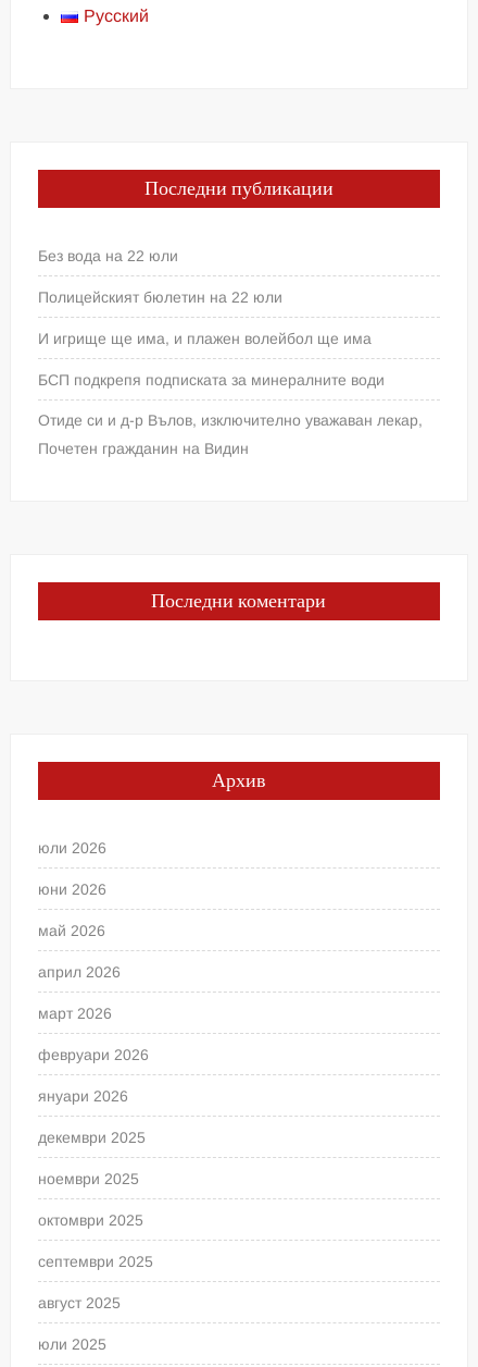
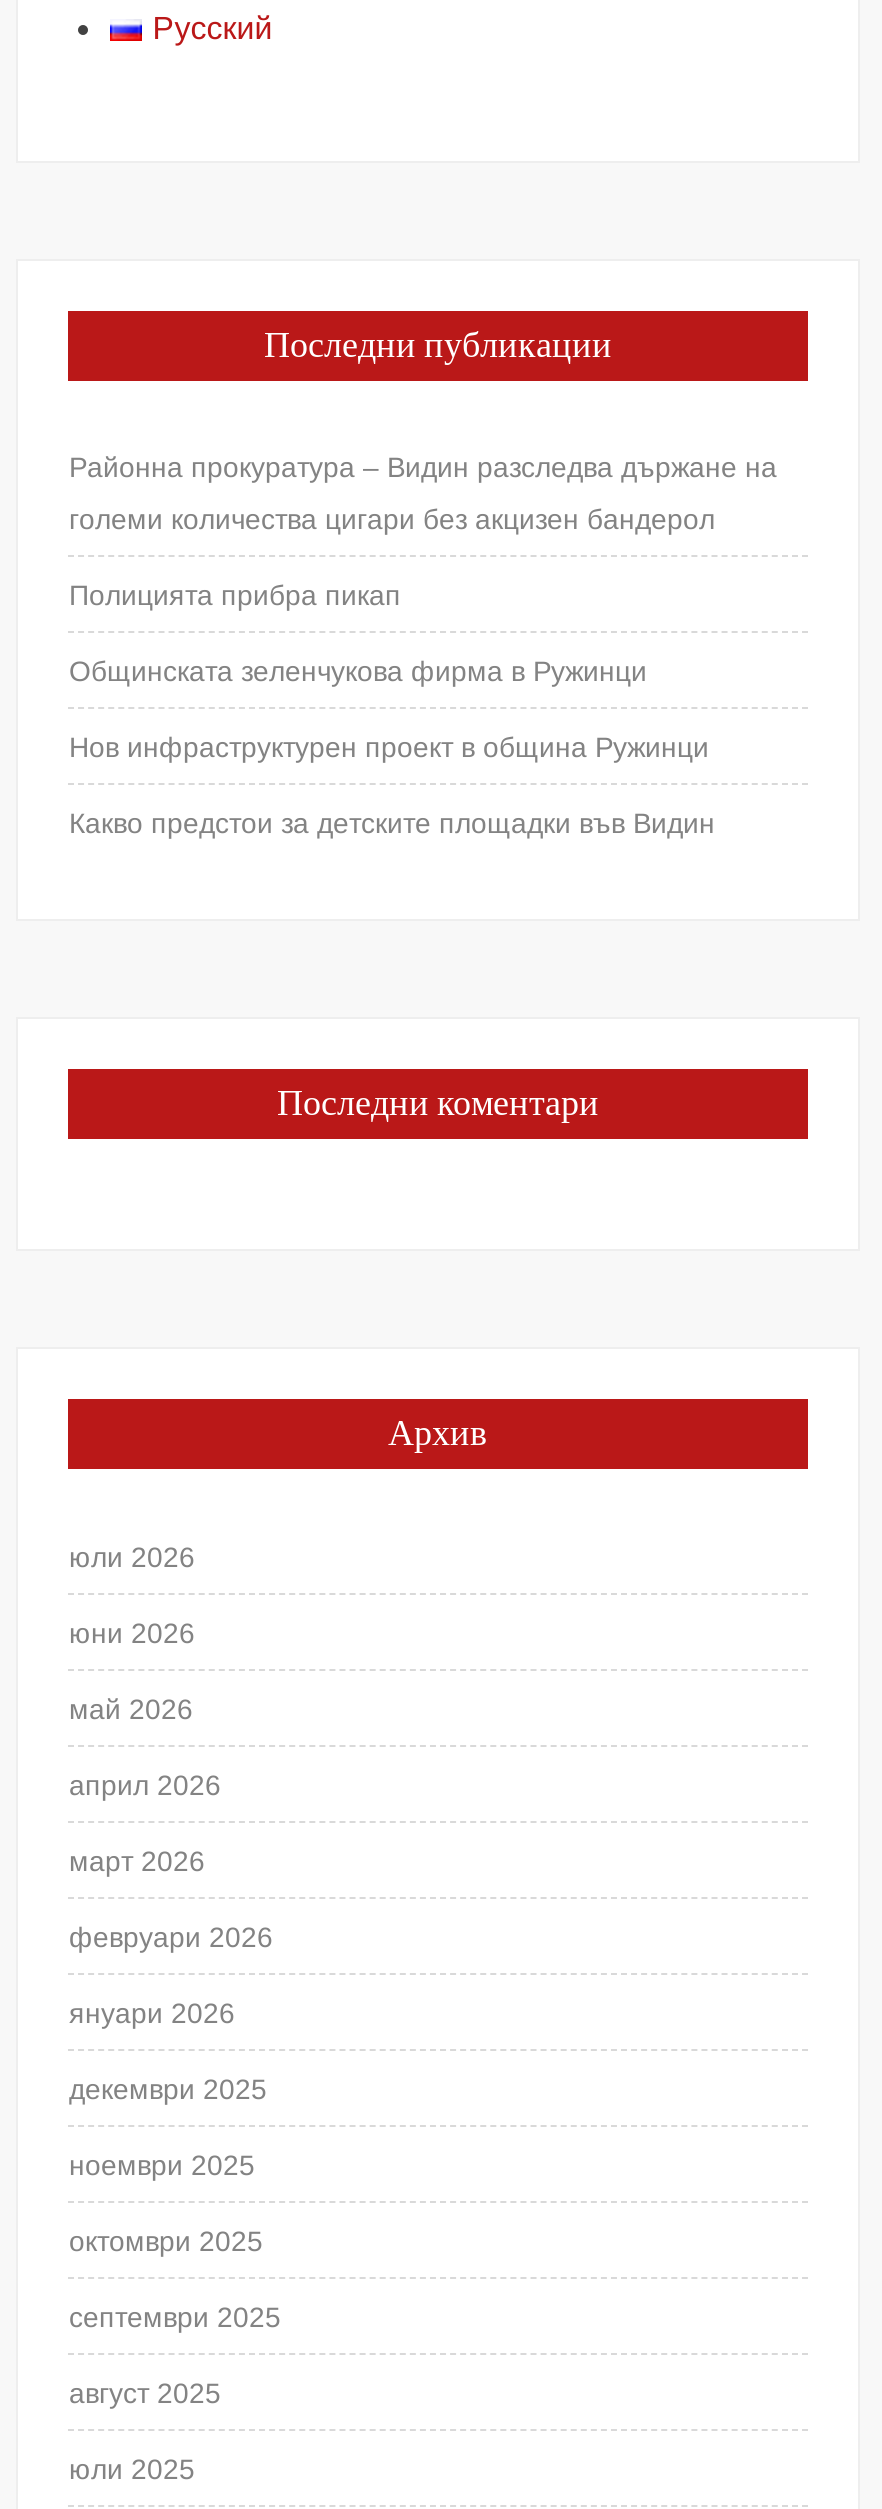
[38,247,179,264] Без вода на 22 юли -> [69,451,777,483] Районна прокуратура – Видин разследва държане на
[38,288,283,306] Полицейският бюлетин на 22 юли -> [69,503,715,535] големи количества цигари без акцизен бандерол
[38,330,372,347] И игрище ще има, и плажен волейбол ще има -> [69,579,401,611] Полицията прибра пикап
[38,371,385,388] БСП подкрепя подписката за минералните води -> [69,655,647,687] Общинската зеленчукова фирма в Ружинци
[38,411,423,429] Отиде си и д-р Вълов, изключително уважаван лекар, -> [69,731,709,763] Нов инфраструктурен проект в община Ружинци
[38,439,249,457] Почетен гражданин на Видин -> [69,807,715,839] Какво предстои за детските площадки във Видин

